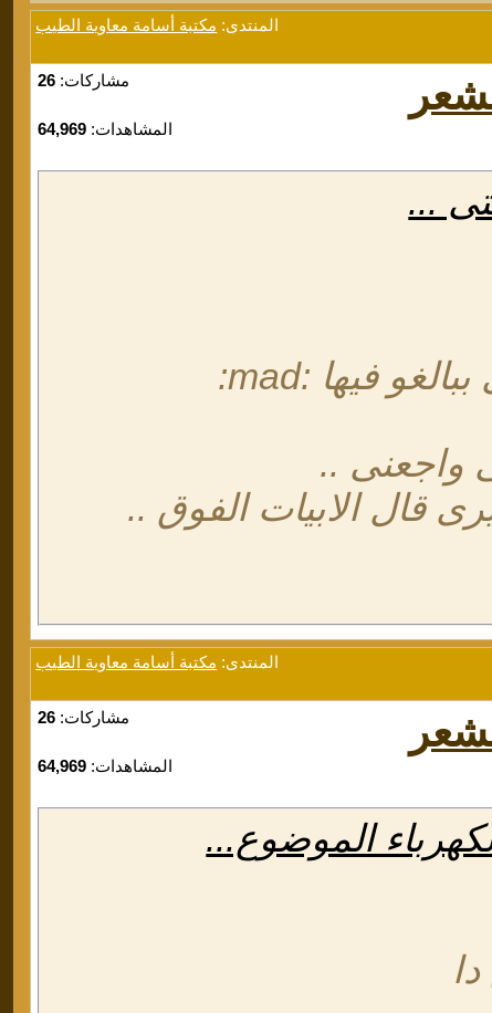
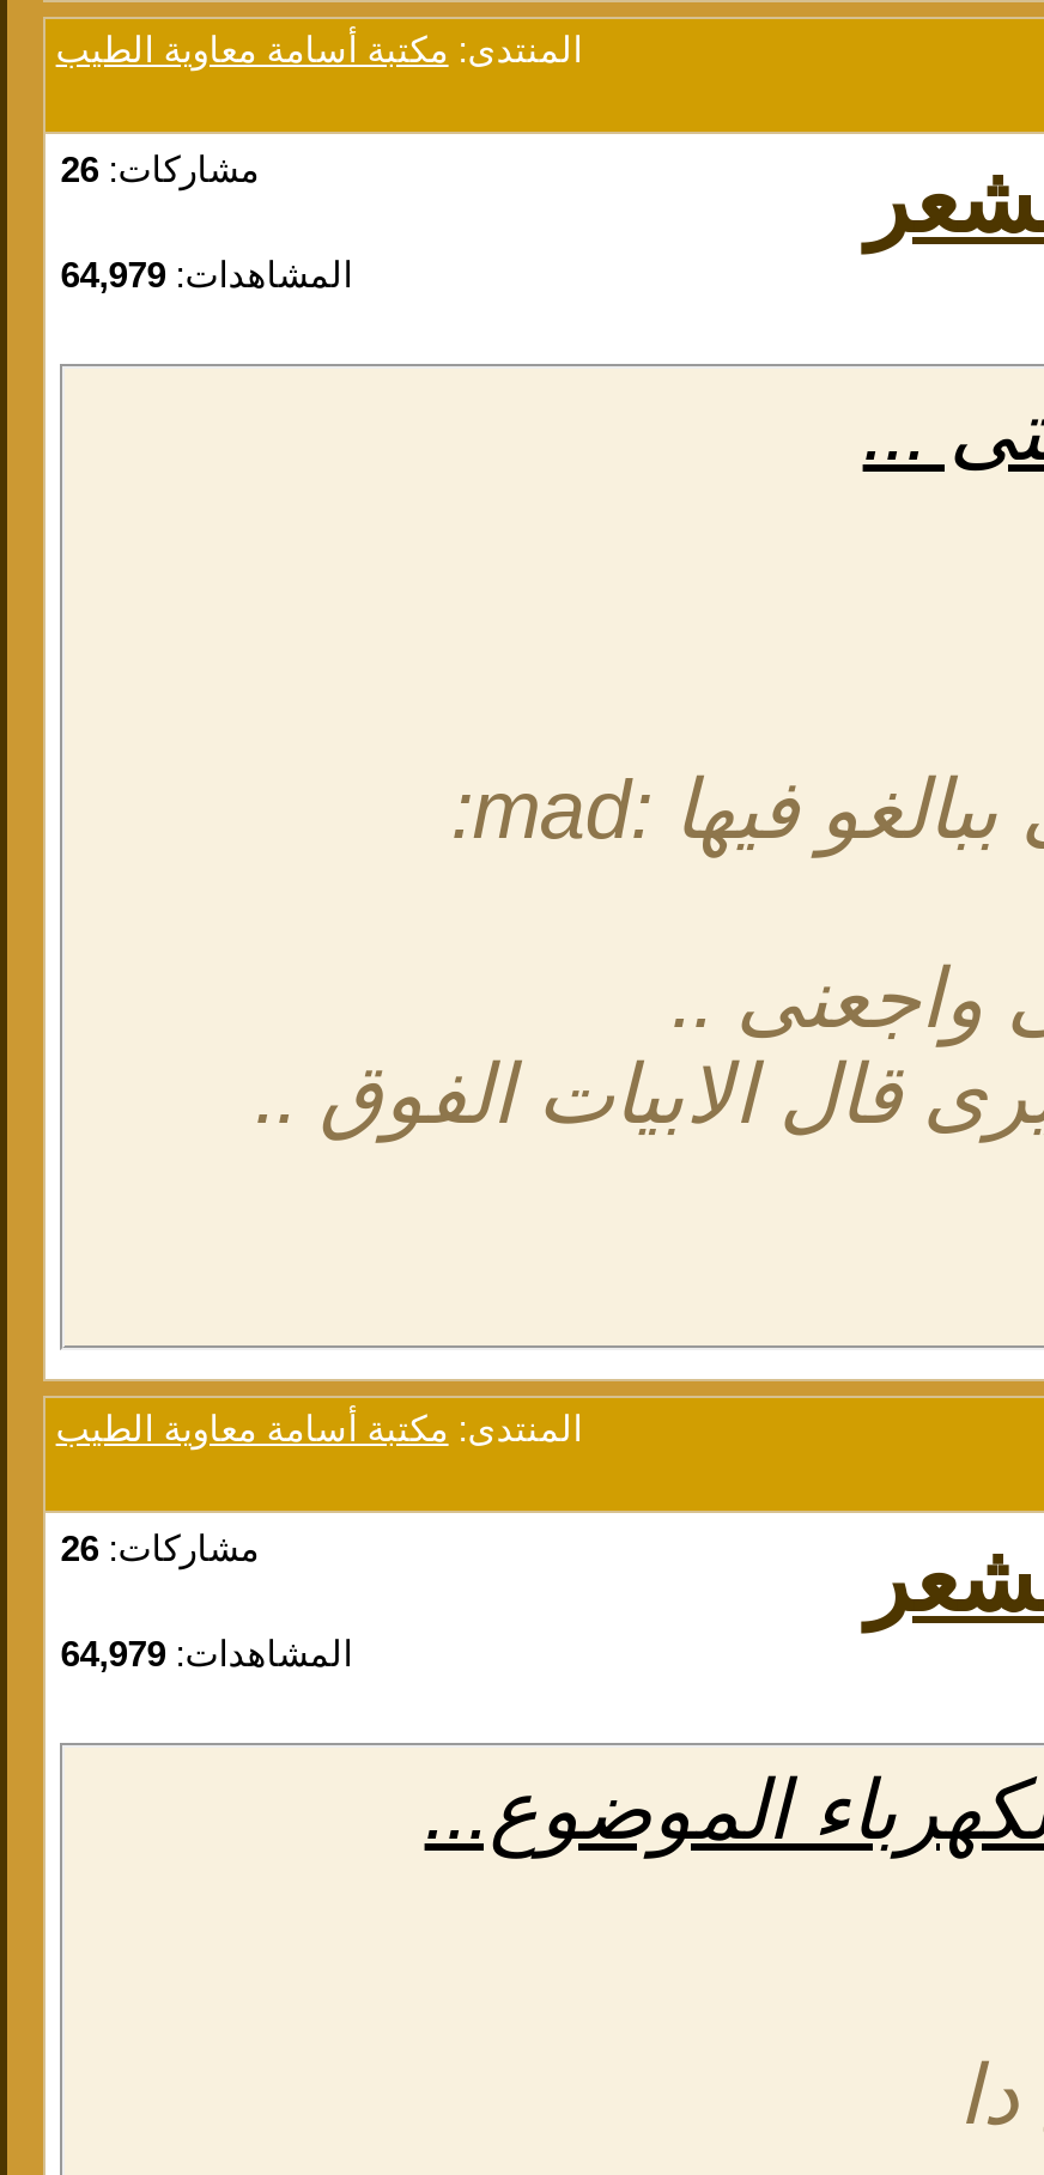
[38,120,173,139] المشاهدات: 64,969 -> [61,254,353,295] المشاهدات: 64,979
[38,757,173,776] المشاهدات: 64,969 -> [61,1633,353,1674] المشاهدات: 64,979

